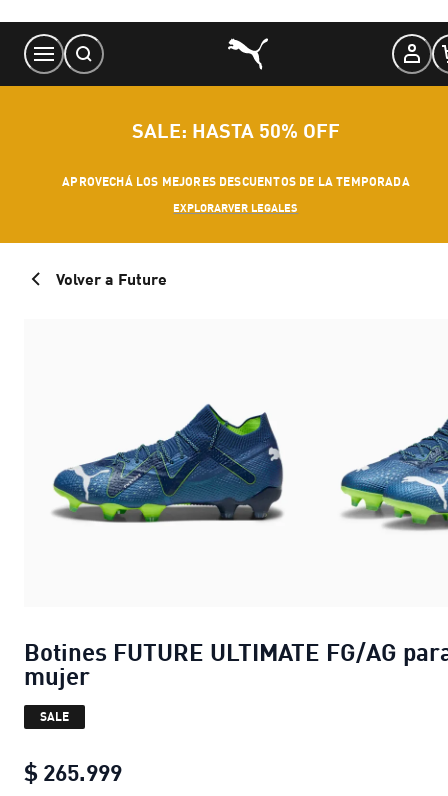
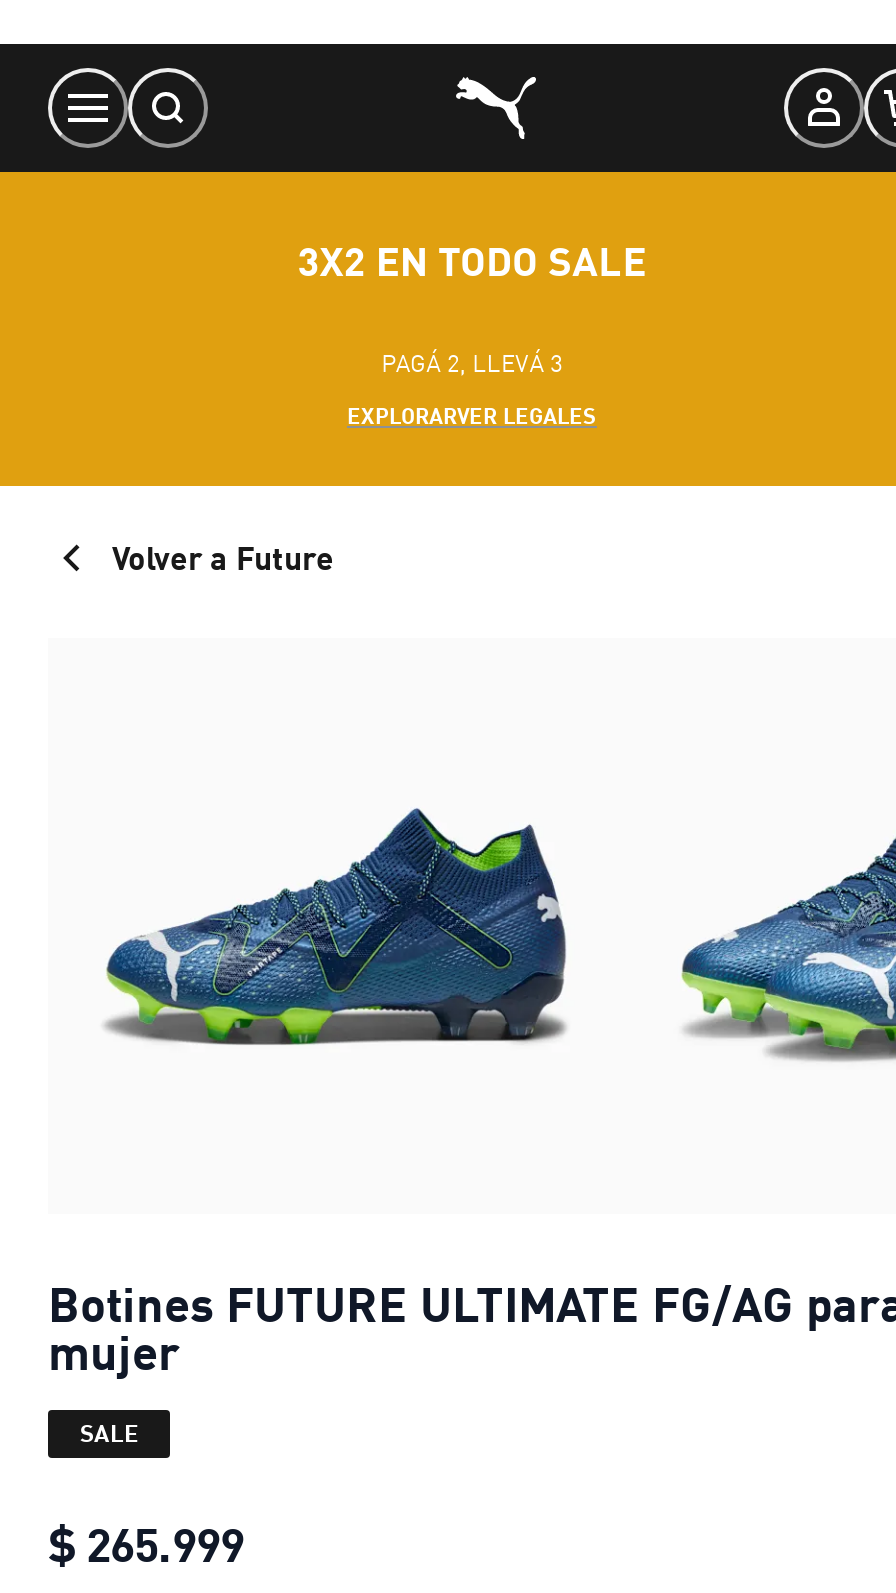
[132,118,340,142] SALE: HASTA 50% OFF -> [298,236,646,284] 3X2 EN TODO SALE
[62,174,410,189] APROVECHÁ LOS MEJORES DESCUENTOS DE LA TEMPORADA -> [381,348,563,378] PAGÁ 2, LLEVÁ 3

